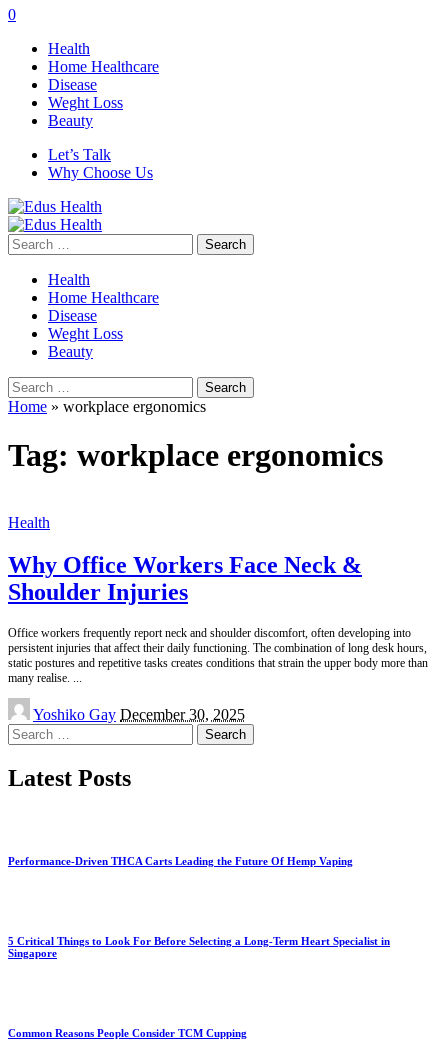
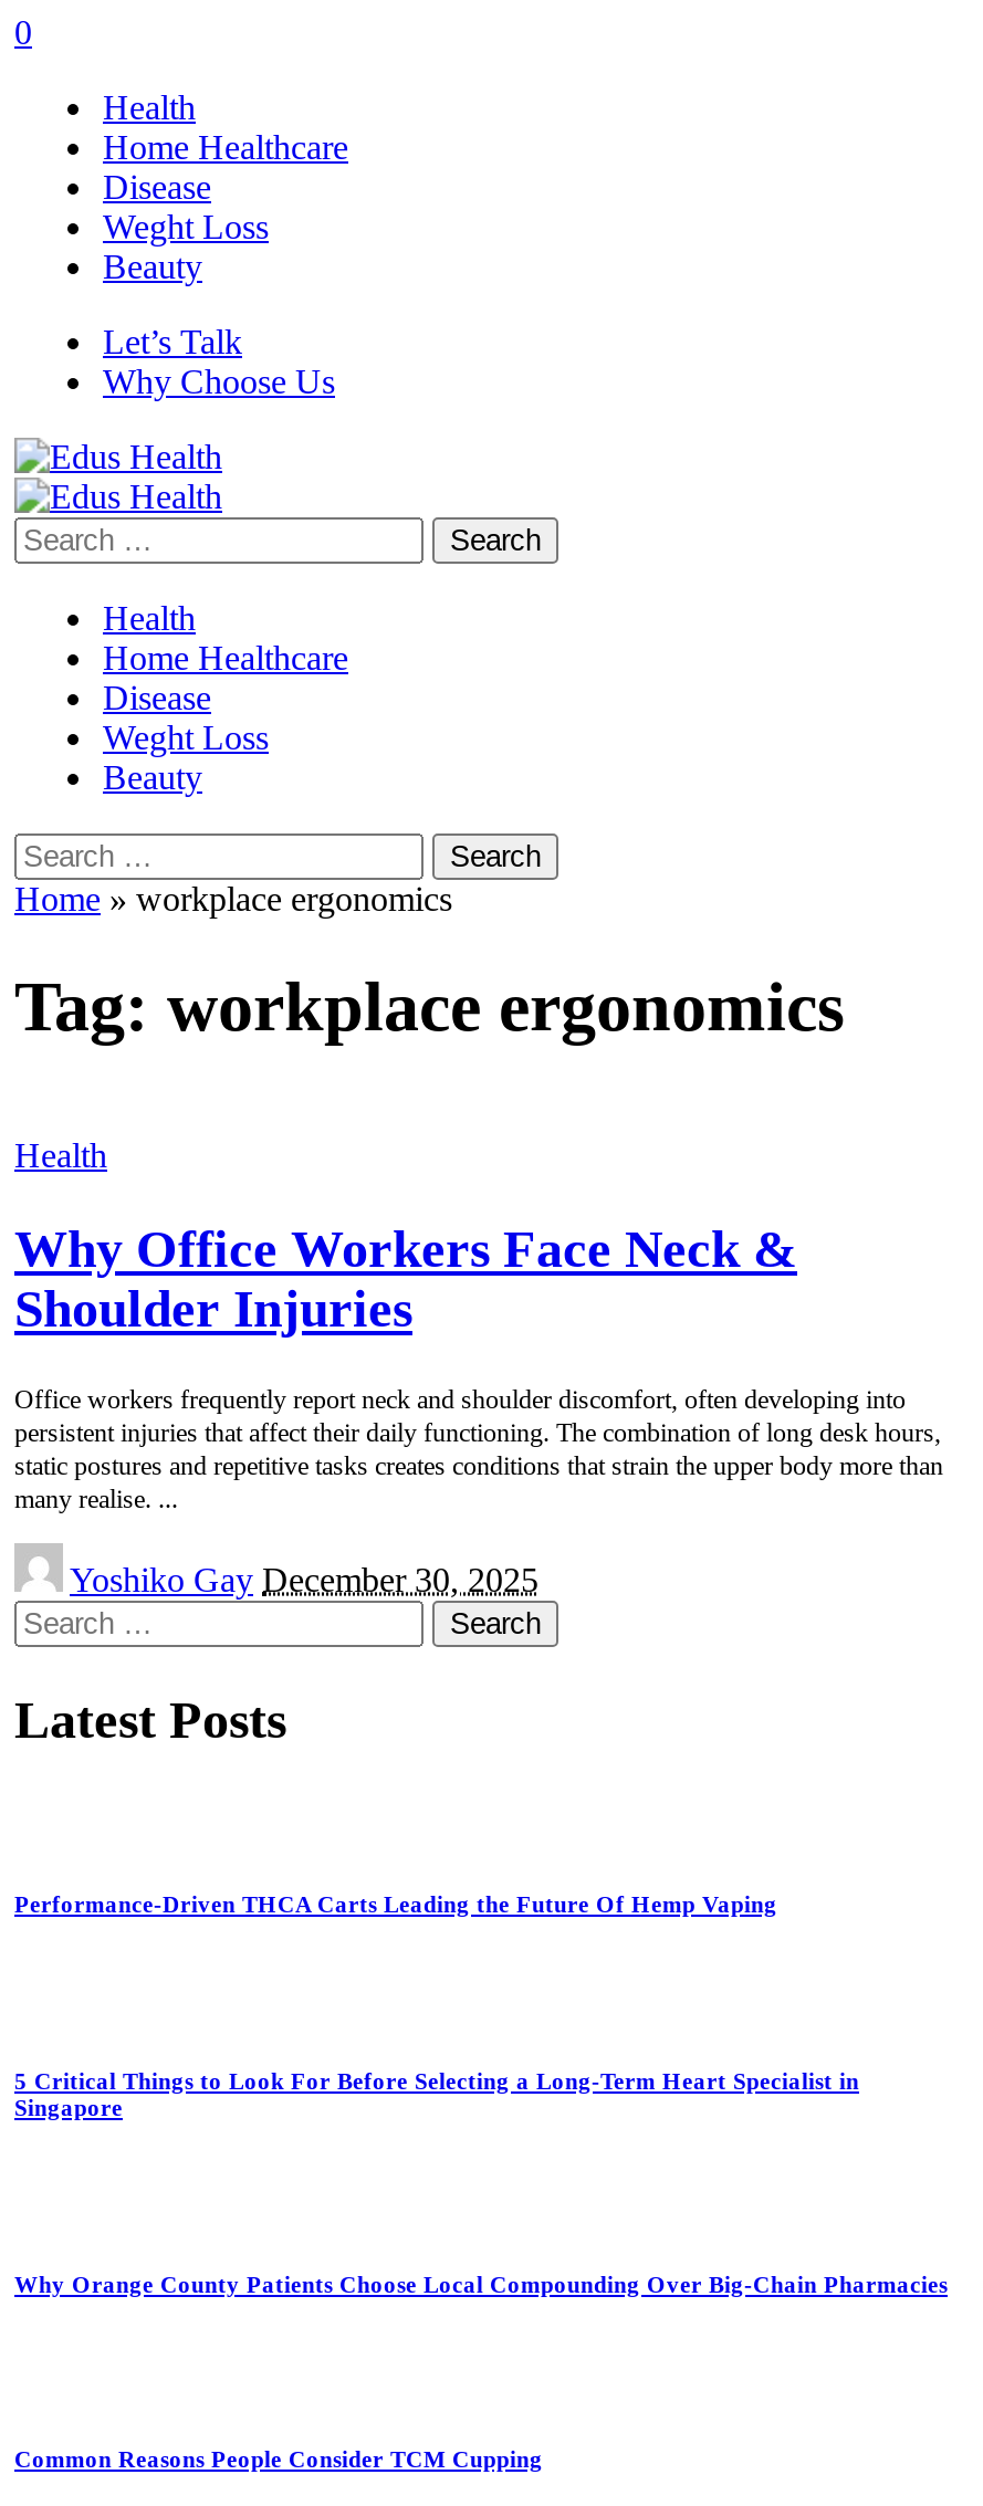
none -> [14,2269,948,2296] Why Orange County Patients Choose Local Compounding Over Big-Chain Pharmacies

